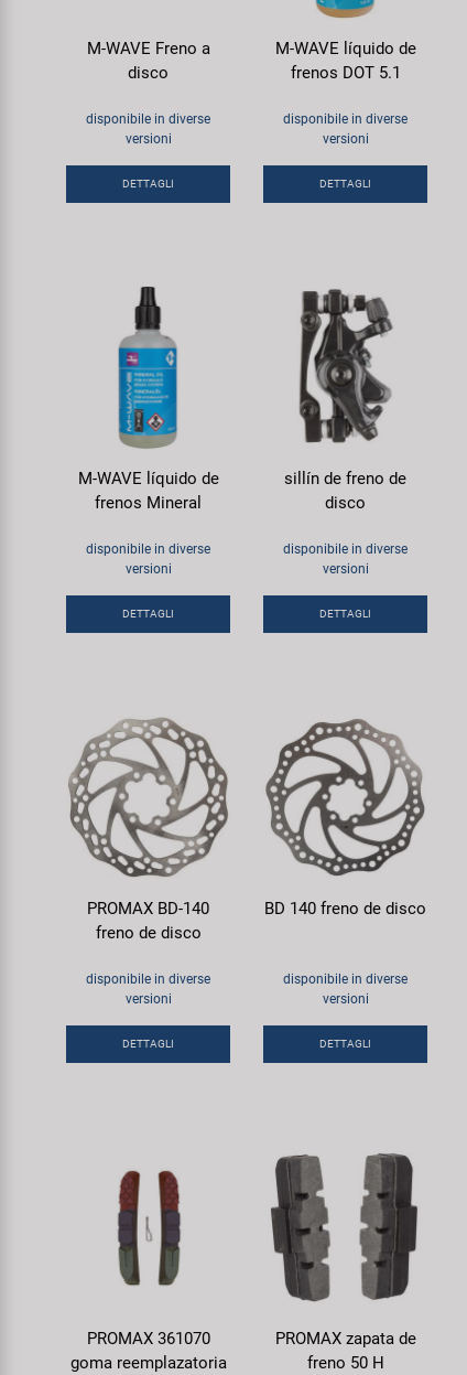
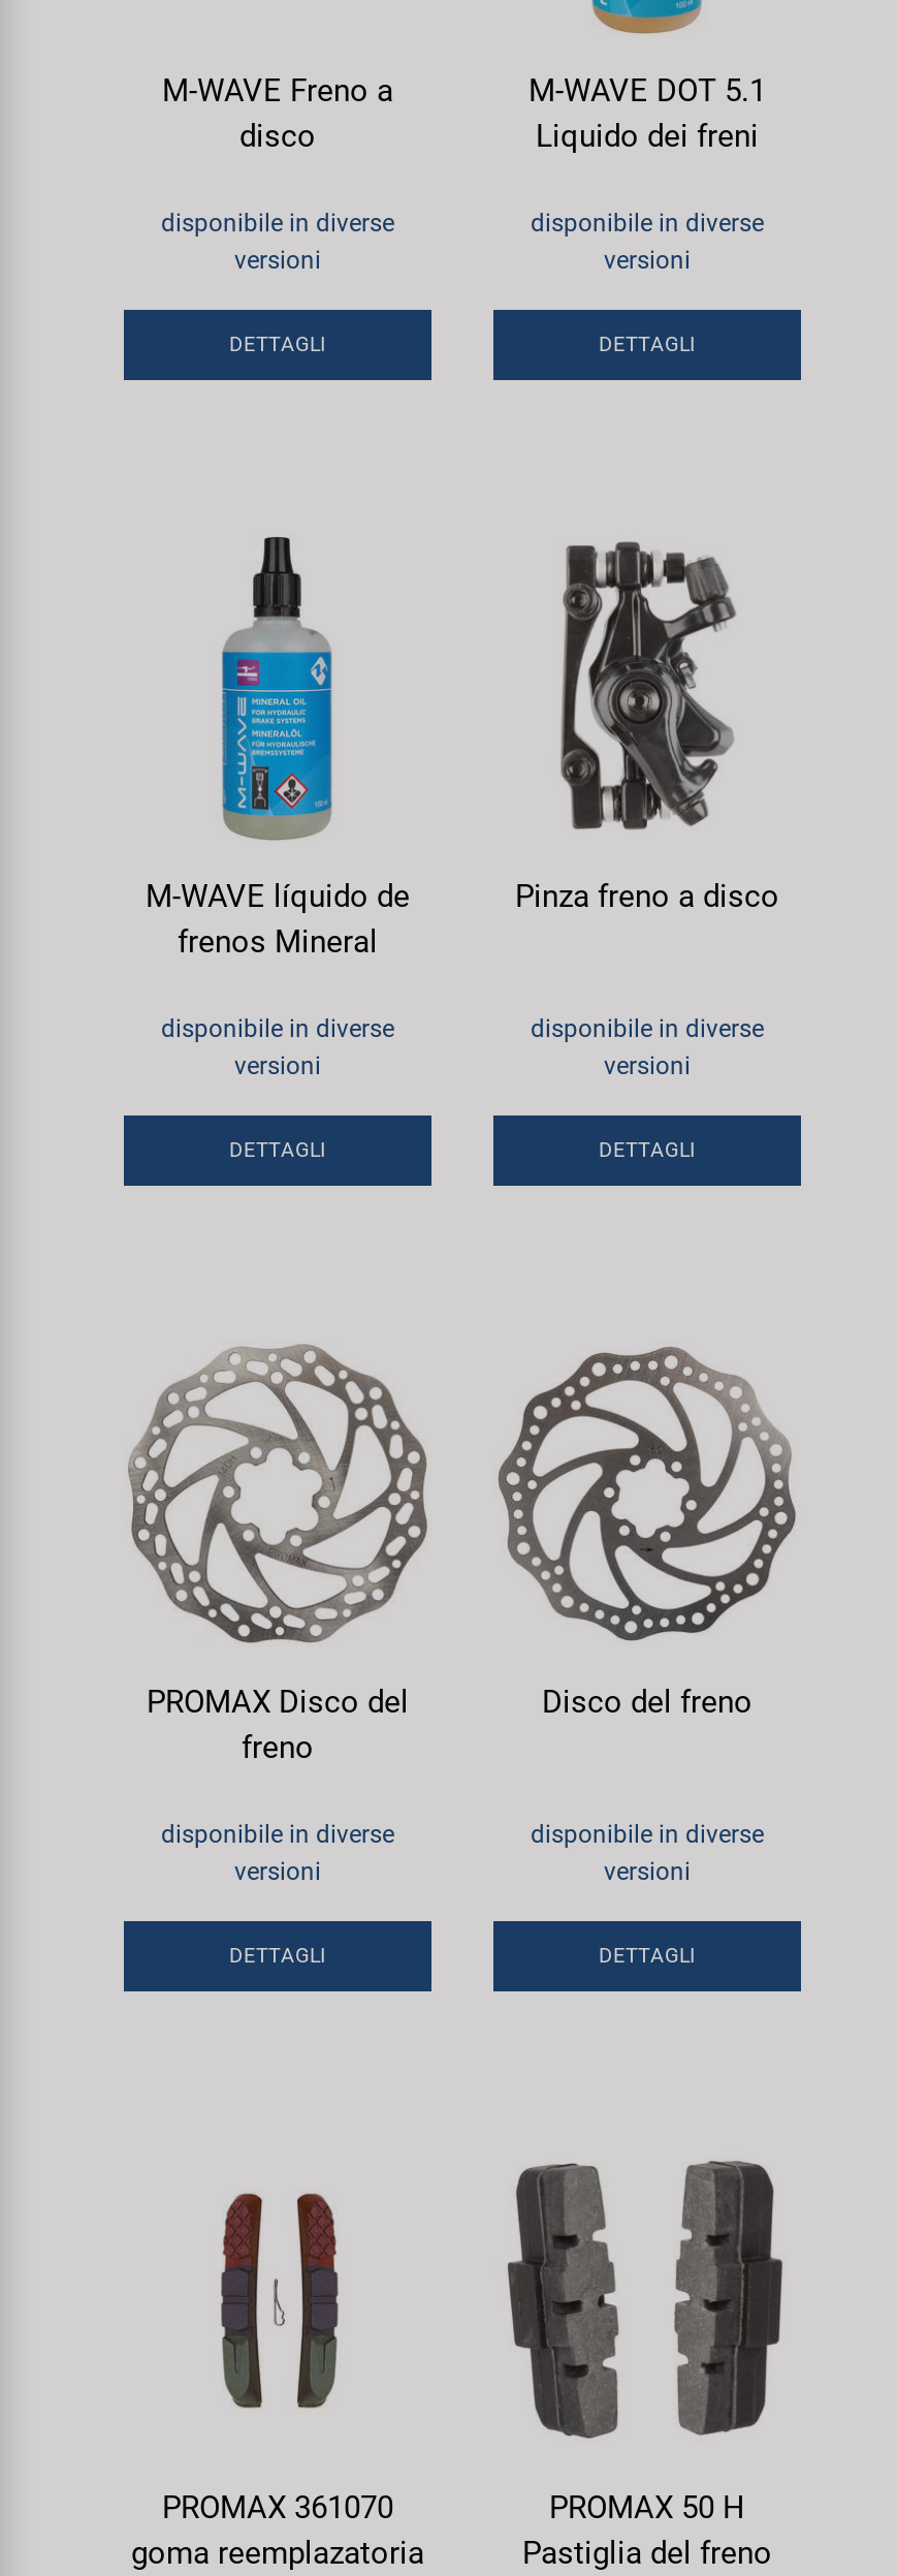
[275,38,416,82] M-WAVE líquido de | frenos DOT 5.1 -> [528,71,766,154] M-WAVE DOT 5.1 | Liquido dei freni
[284,468,406,512] sillín de freno de | disco -> [515,877,779,914] Pinza freno a disco
[87,898,209,942] PROMAX BD-140 | freno de disco -> [147,1683,409,1765] PROMAX Disco del | freno
[264,898,426,918] BD 140 freno de disco -> [542,1683,752,1720] Disco del freno
[275,1328,416,1372] PROMAX zapata de | freno 50 H -> [522,2488,772,2571] PROMAX 50 H | Pastiglia del freno

